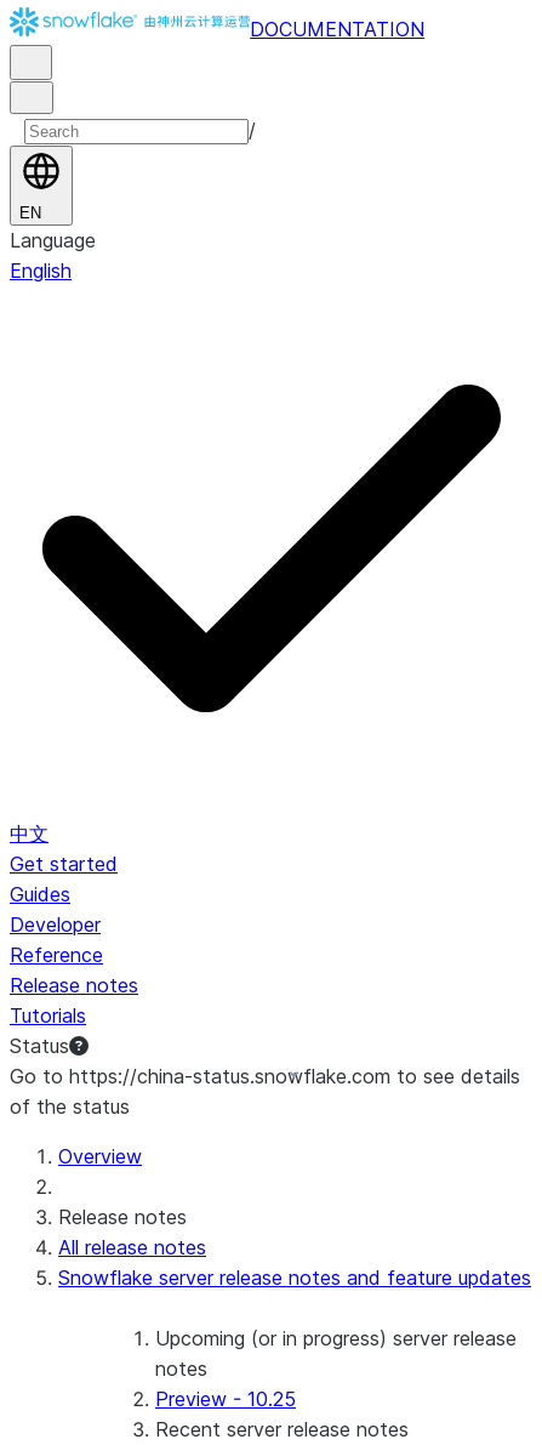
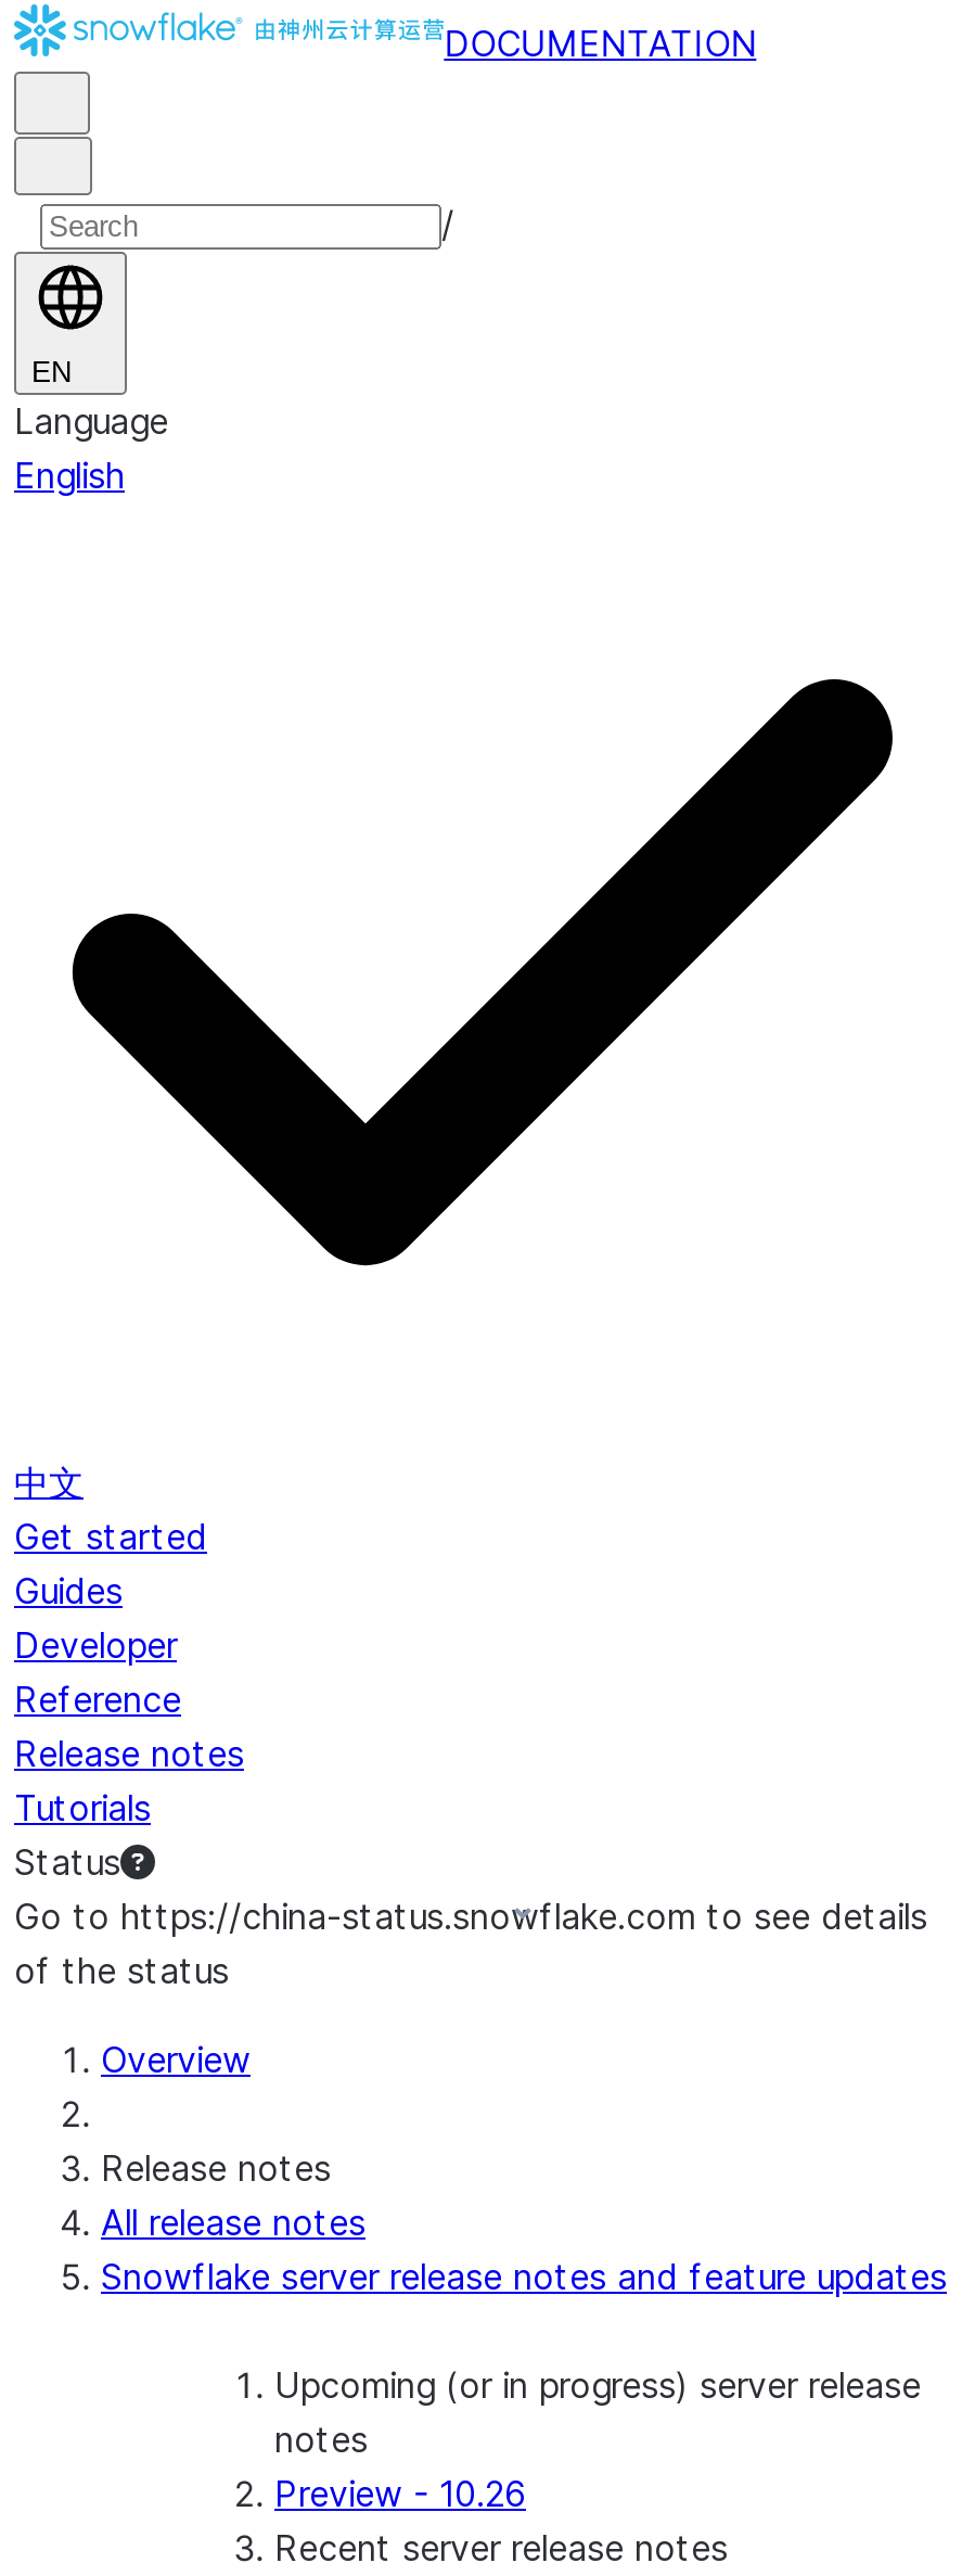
[155,1387,296,1411] Preview - 10.25 -> [274,2472,526,2515] Preview - 10.26

